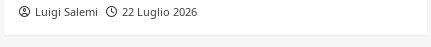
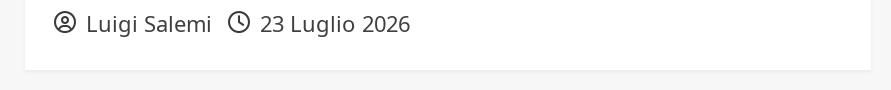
[34,4,196,19] Luigi Salemi 22 Luglio 2026 -> [86,8,410,38] Luigi Salemi 23 Luglio 2026

